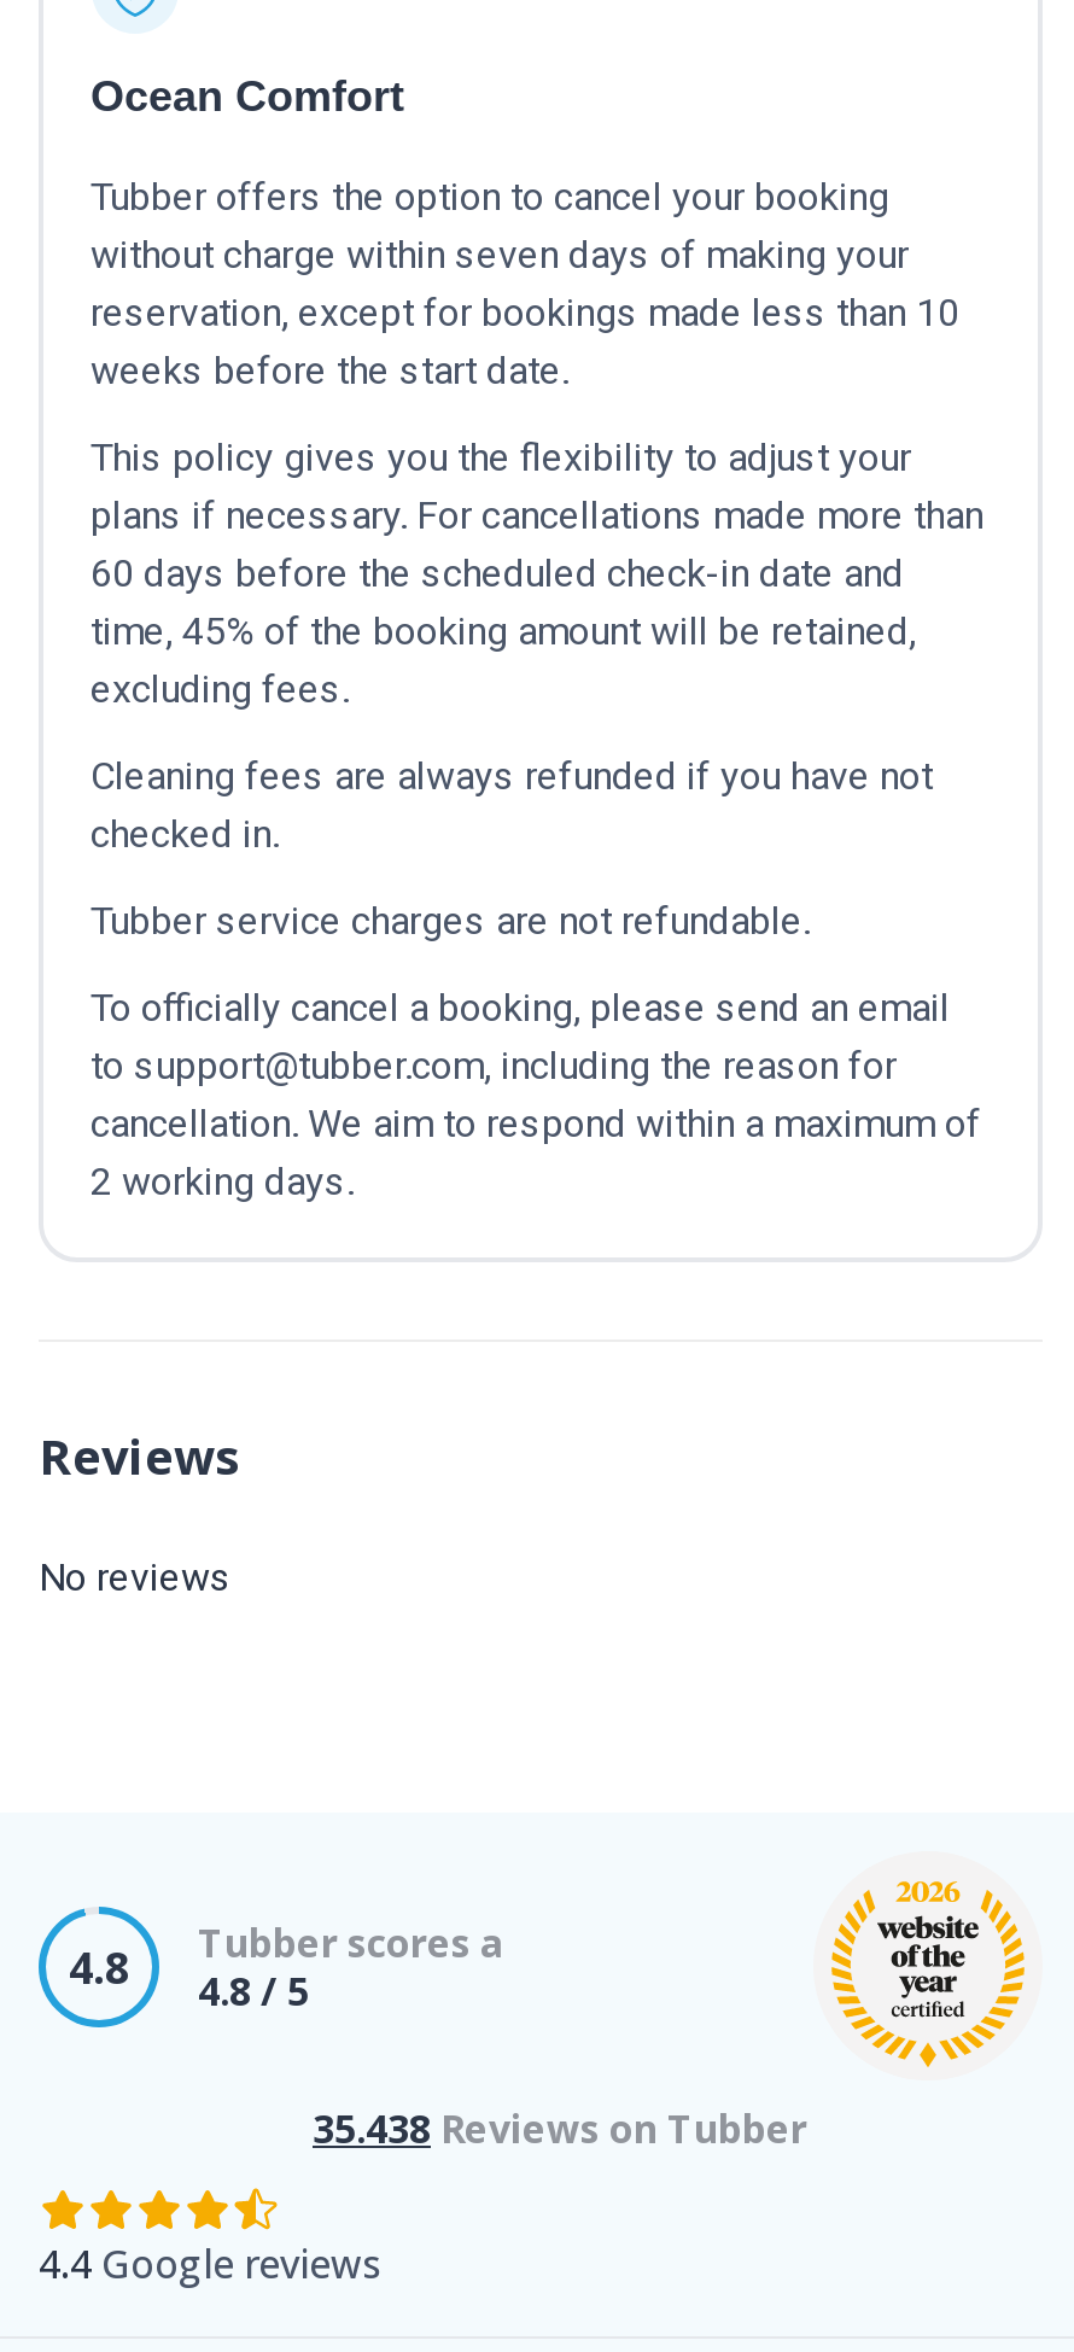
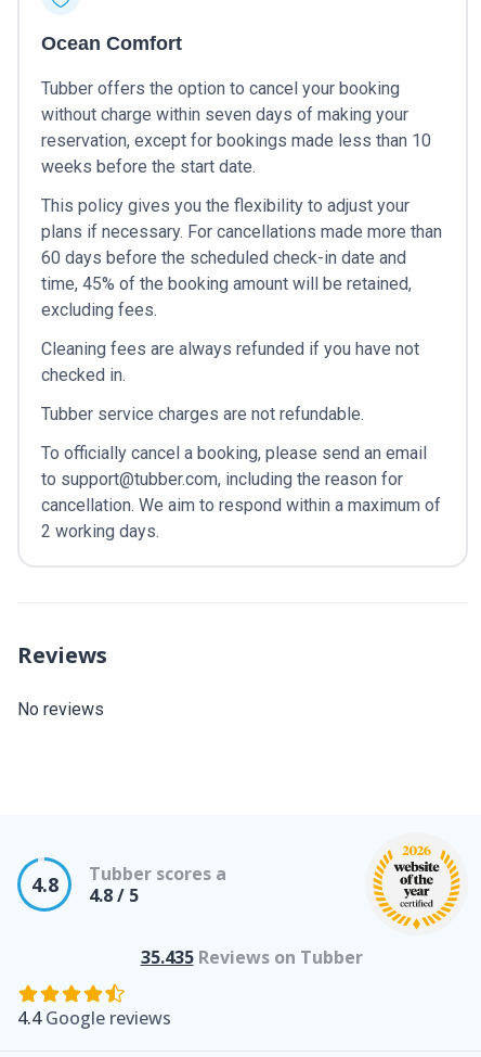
[313,2102,807,2155] 35.438 Reviews on Tubber -> [140,945,362,969] 35.435 Reviews on Tubber

